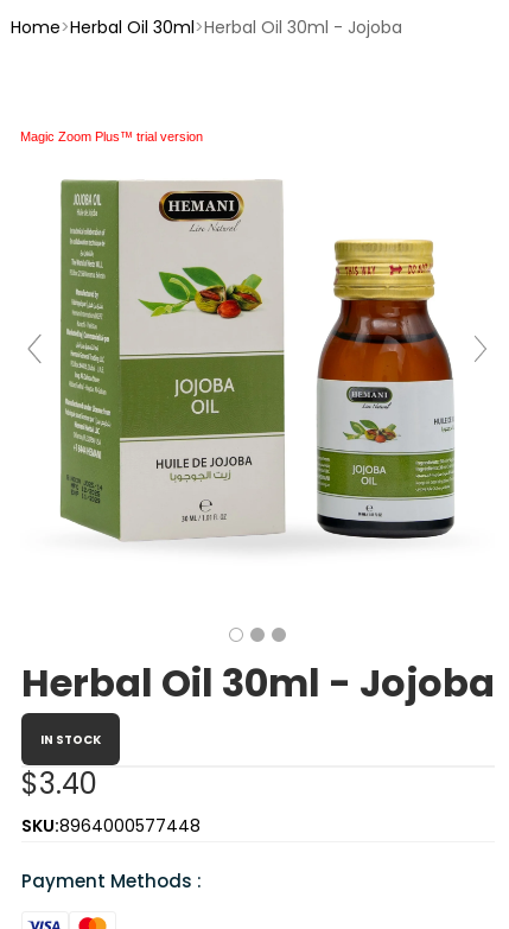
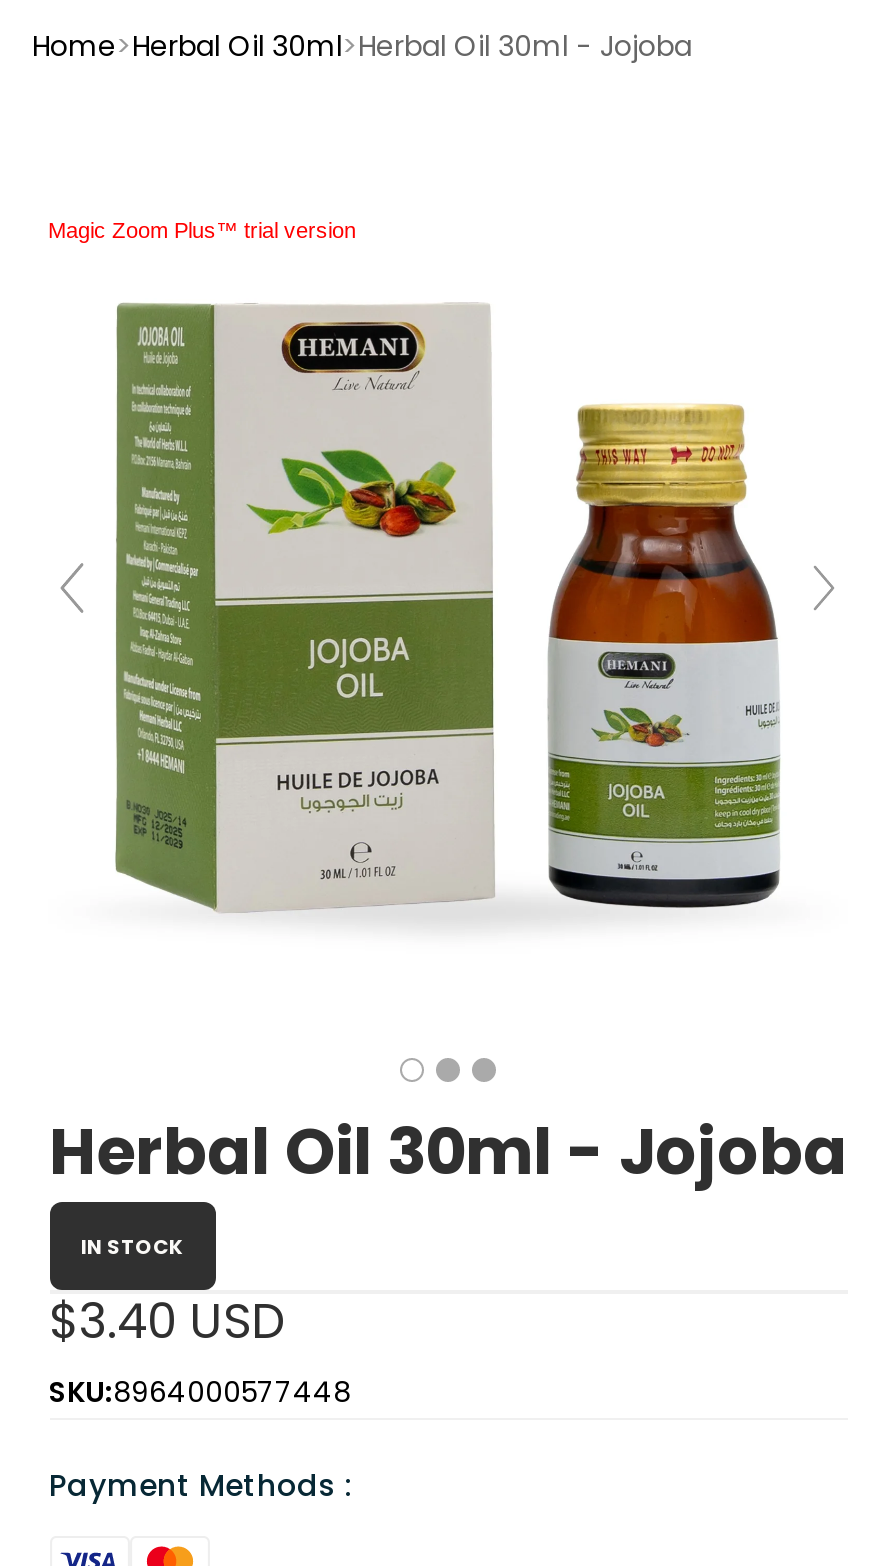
[21,764,97,803] $3.40 -> [49,1288,285,1354] $3.40 USD

